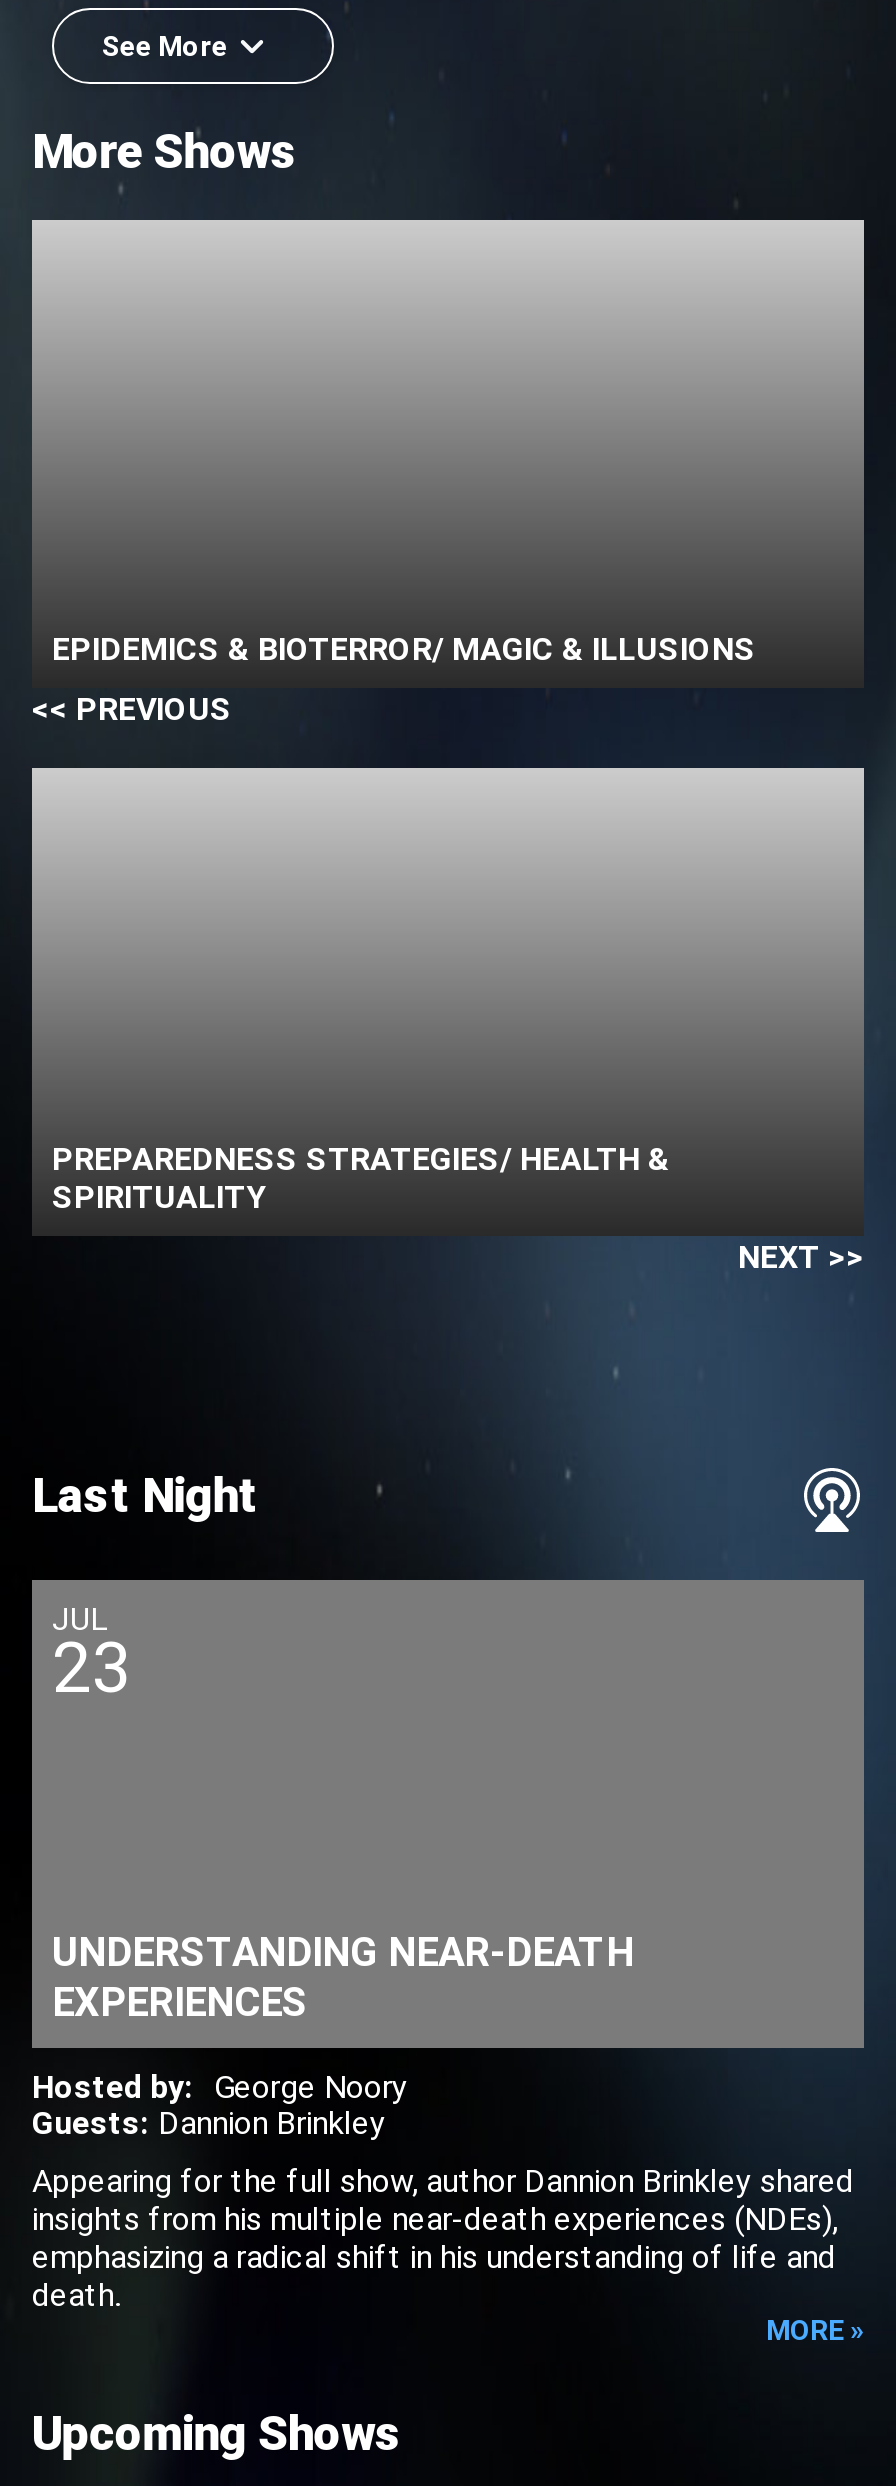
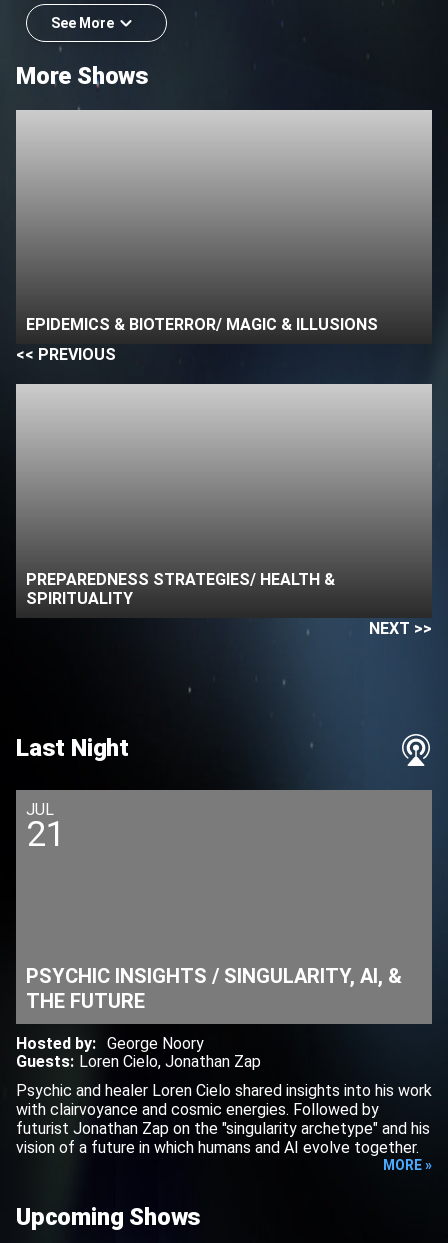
[52,1627,132,1709] 23 -> [26,814,66,855] 21
[52,1927,634,2025] UNDERSTANDING NEAR-DEATH | EXPERIENCES -> [26,964,402,1013] PSYCHIC INSIGHTS / SINGULARITY, AI, & | THE FUTURE
[32,2103,386,2141] Guests: Dannion Brinkley -> [16,1052,261,1071] Guests: Loren Cielo, Jonathan Zap
[32,2161,854,2313] Appearing for the full show, author Dannion Brinkley shared | insights from his multiple near-death experiences (NDEs), | emphasizing a radical shift in his understanding of life and | death. -> [16,1081,432,1157] Psychic and healer Loren Cielo shared insights into his work | with clairvoyance and cosmic energies. Followed by | futurist Jonathan Zap on the "singularity archetype" and his | vision of a future in which humans and AI evolve together.

